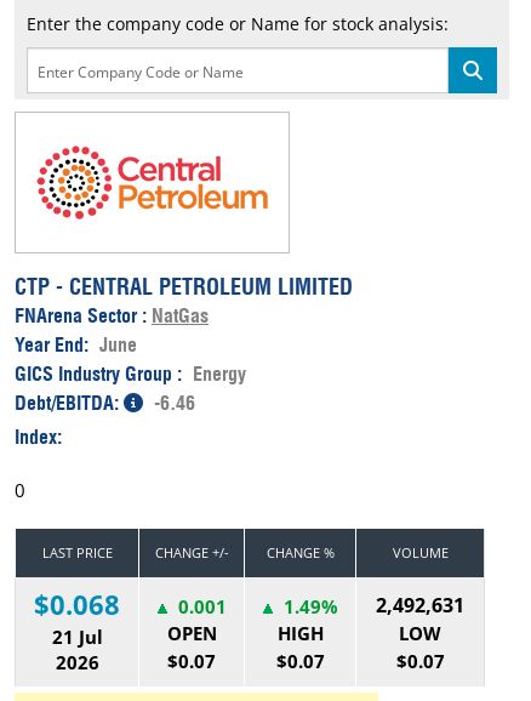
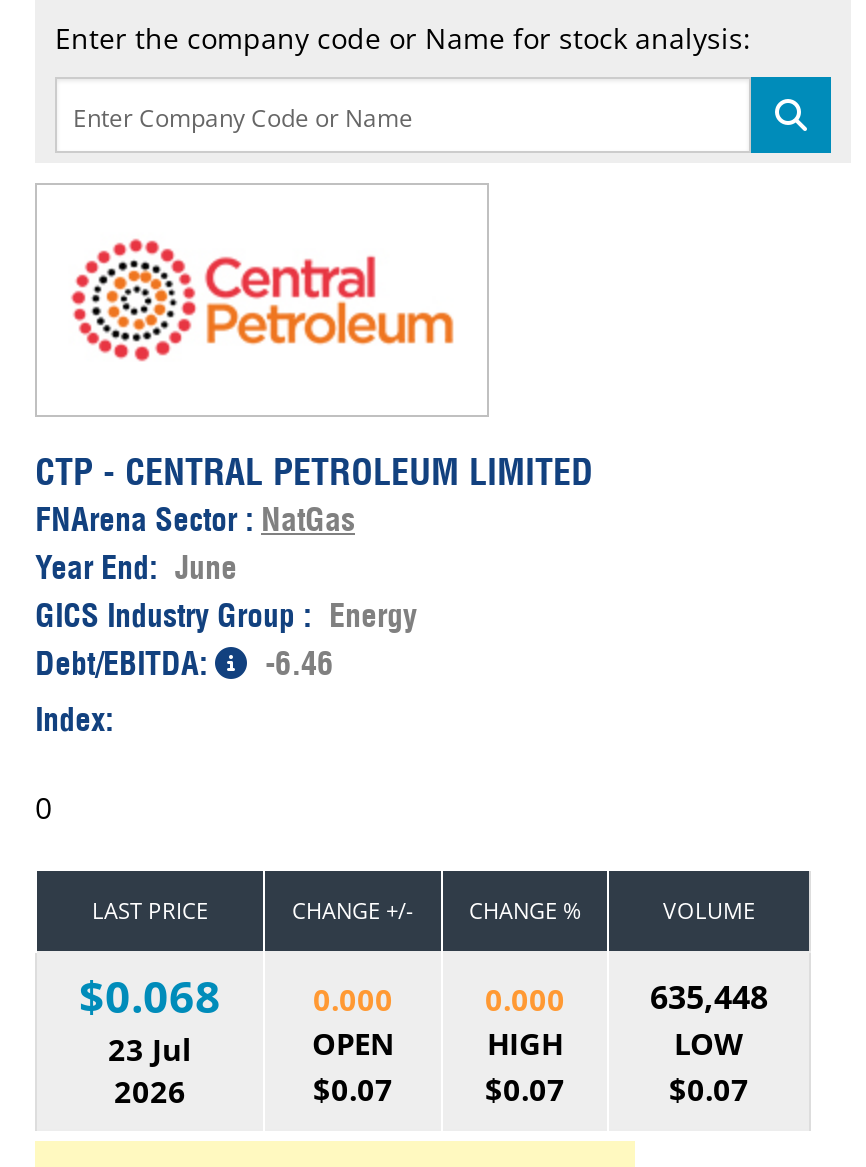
[173,594,226,618] 0.001 -> [313,978,393,1018] 0.000
[278,594,338,618] 1.49% -> [485,978,565,1018] 0.000
[376,591,464,618] 2,492,631 -> [650,974,768,1018] 635,448
[52,624,102,648] 21 Jul -> [108,1028,192,1068] 23 Jul

